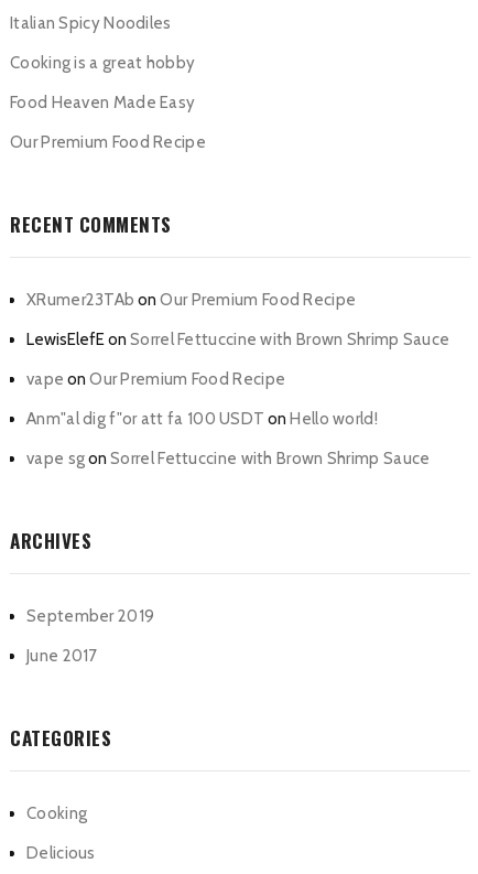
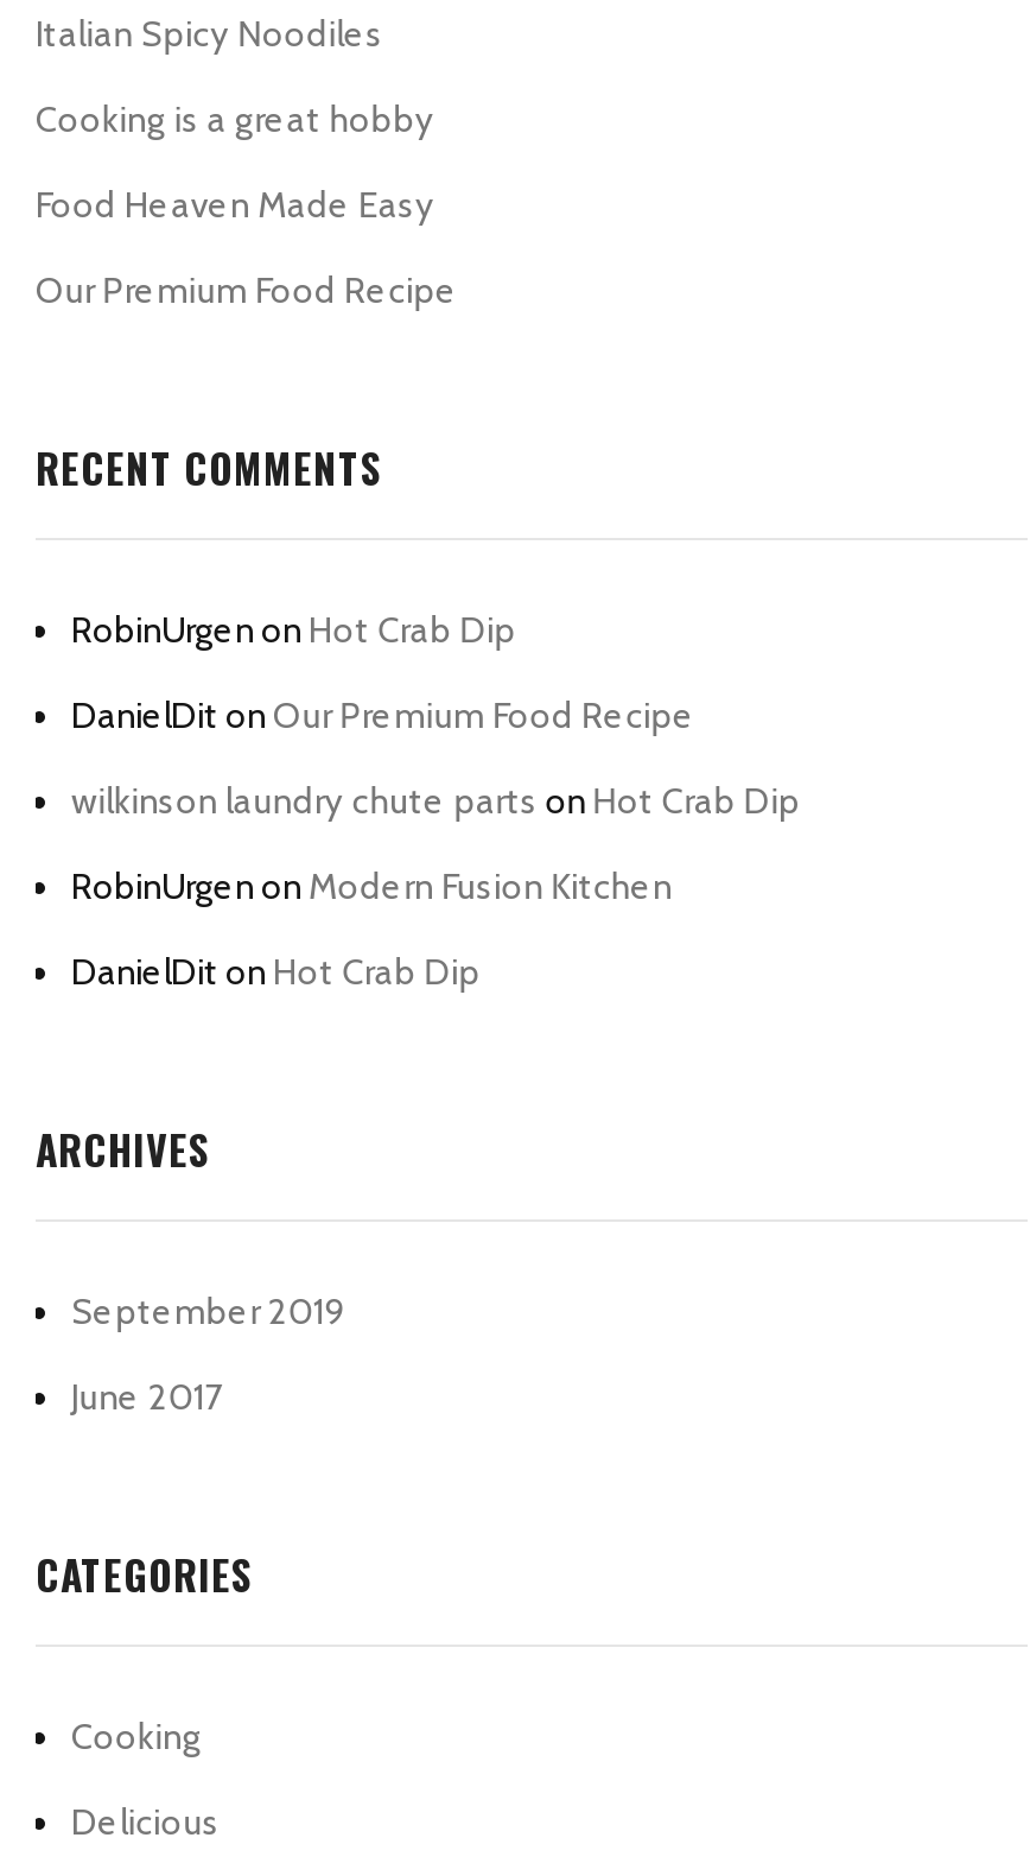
[26,290,356,310] XRumer23TAb on Our Premium Food Recipe -> [71,609,516,652] RobinUrgen on Hot Crab Dip
[26,330,450,349] LewisElefE on Sorrel Fettuccine with Brown Shrimp Sauce -> [71,695,695,737] DanielDit on Our Premium Food Recipe
[26,369,285,389] vape on Our Premium Food Recipe -> [71,780,801,823] wilkinson laundry chute parts on Hot Crab Dip
[26,409,378,429] Anm"al dig f"or att fa 100 USDT on Hello world! -> [71,866,672,908] RobinUrgen on Modern Fusion Kitchen
[26,449,430,468] vape sg on Sorrel Fettuccine with Brown Shrimp Sauce -> [71,951,481,994] DanielDit on Hot Crab Dip

